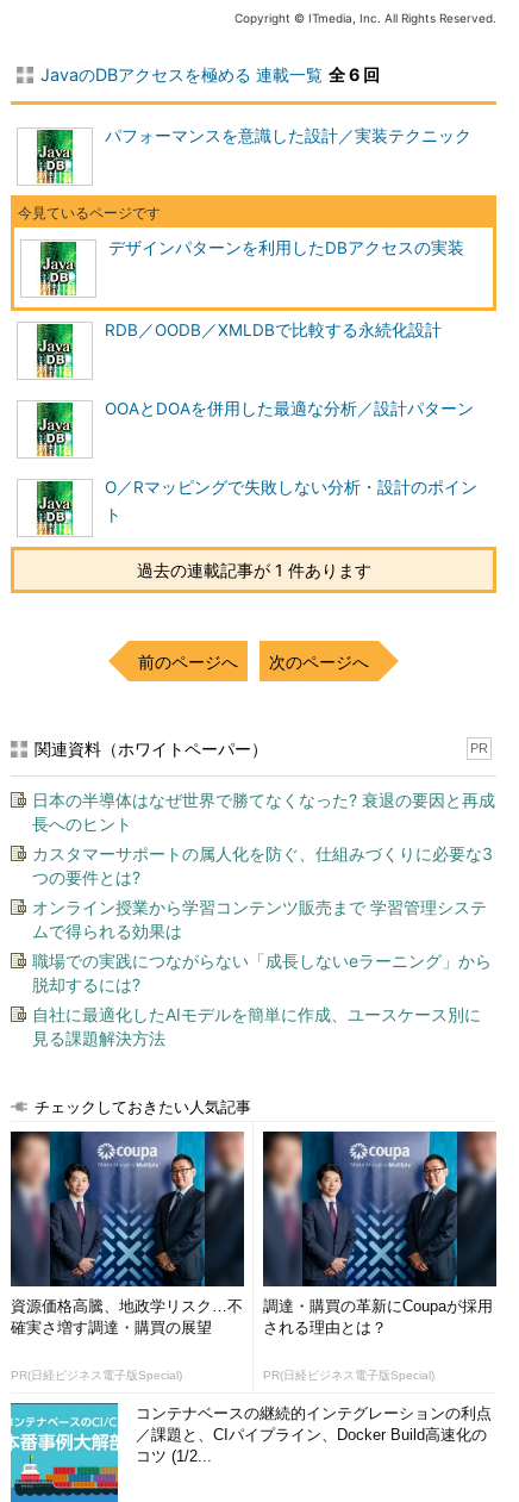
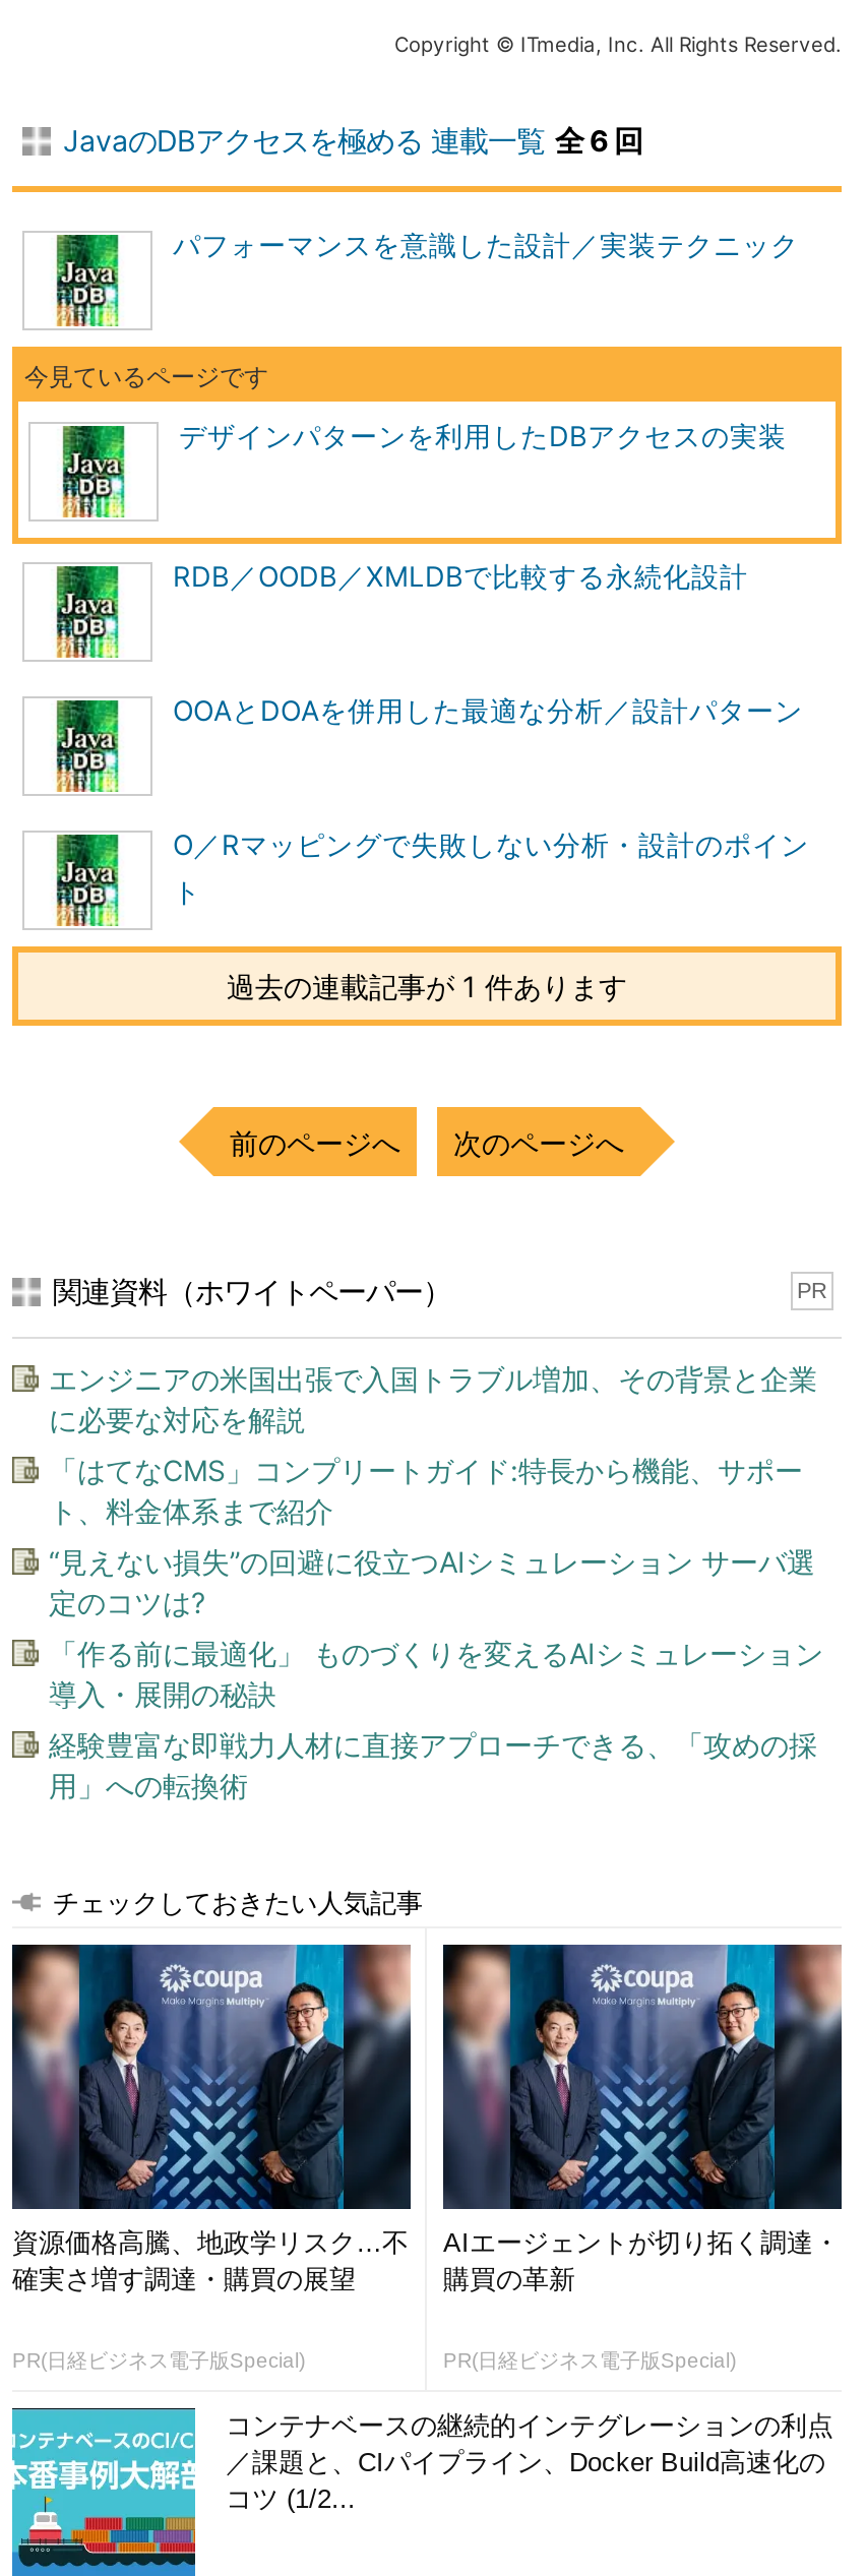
[32,790,495,834] 日本の半導体はなぜ世界で勝てなくなった? 衰退の要因と再成 | 長へのヒント -> [49,1361,817,1436] エンジニアの米国出張で入国トラブル増加、その背景と企業 | に必要な対応を解説
[32,843,493,887] カスタマーサポートの属人化を防ぐ、仕組みづくりに必要な3 | つの要件とは? -> [49,1453,803,1528] 「はてなCMS」コンプリートガイド:特長から機能、サポー | ト、料金体系まで紹介
[32,897,487,941] オンライン授業から学習コンテンツ販売まで 学習管理システ | ムで得られる効果は -> [49,1544,815,1619] “見えない損失”の回避に役立つAIシミュレーション サーバ選 | 定のコツは?
[32,951,492,995] 職場での実践につながらない「成長しないeラーニング」から | 脱却するには? -> [49,1636,823,1711] 「作る前に最適化」 ものづくりを変えるAIシミュレーション | 導入・展開の秘訣
[32,1004,481,1048] 自社に最適化したAIモデルを簡単に作成、ユースケース別に | 見る課題解決方法 -> [49,1727,817,1802] 経験豊富な即戦力人材に直接アプローチできる、「攻めの採 | 用」への転換術
[263,1297,493,1336] 調達・購買の革新にCoupaが採用 | される理由とは？ -> [443,2227,840,2294] AIエージェントが切り拓く調達・ | 購買の革新

